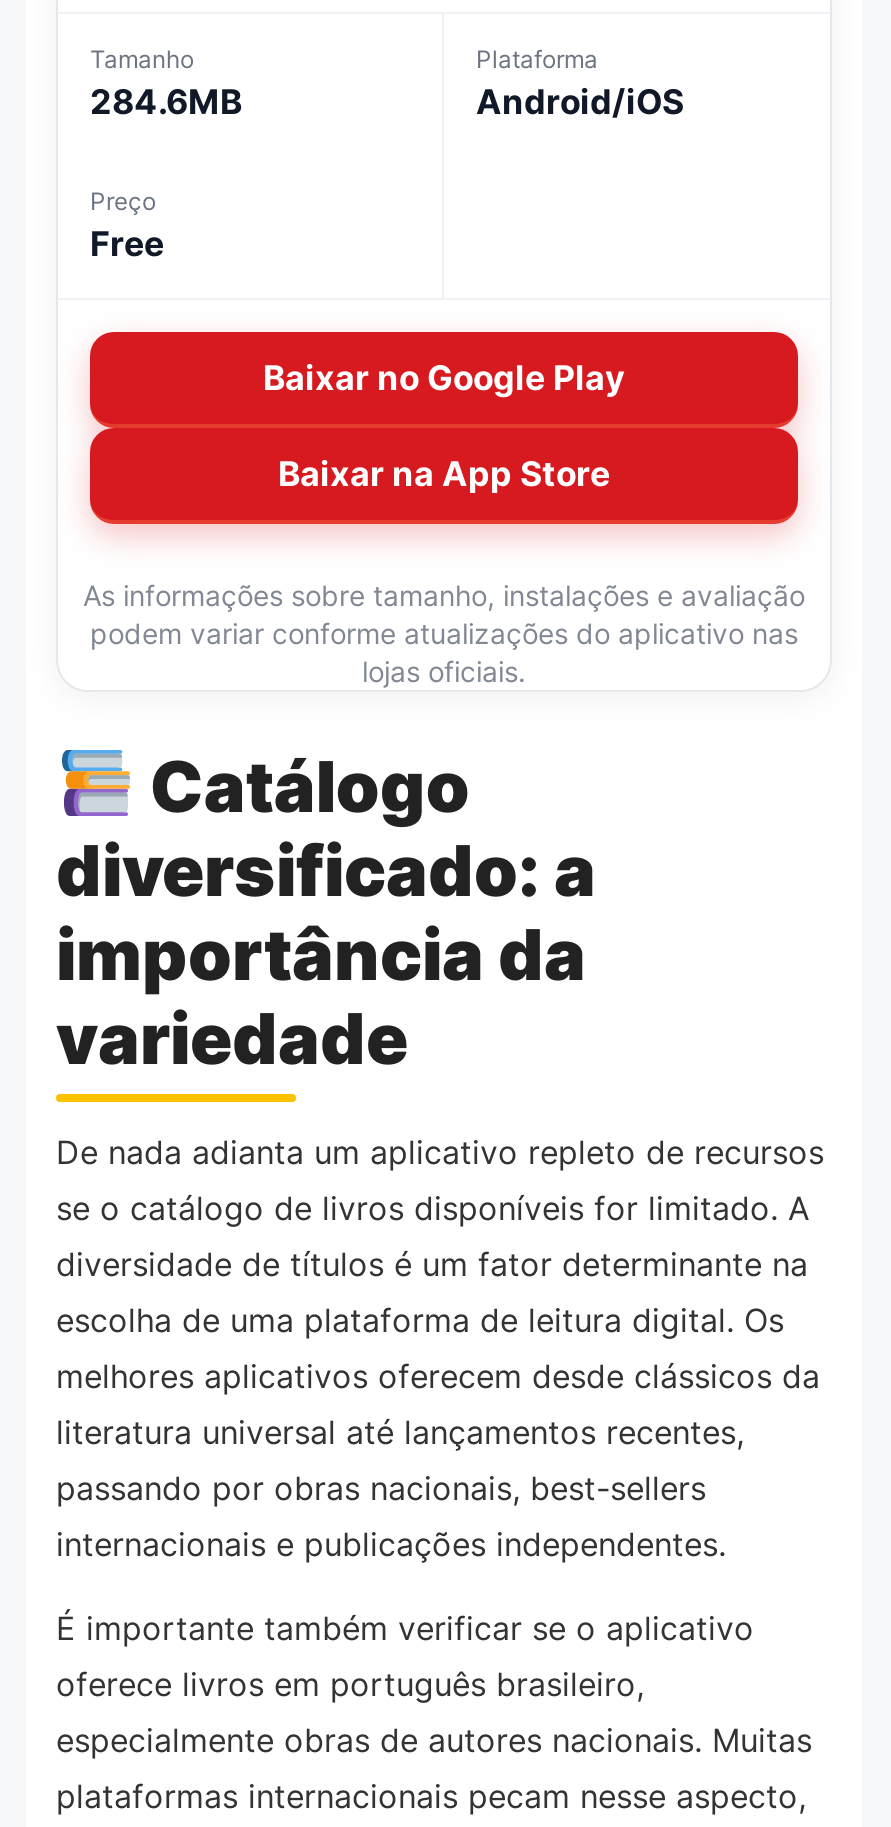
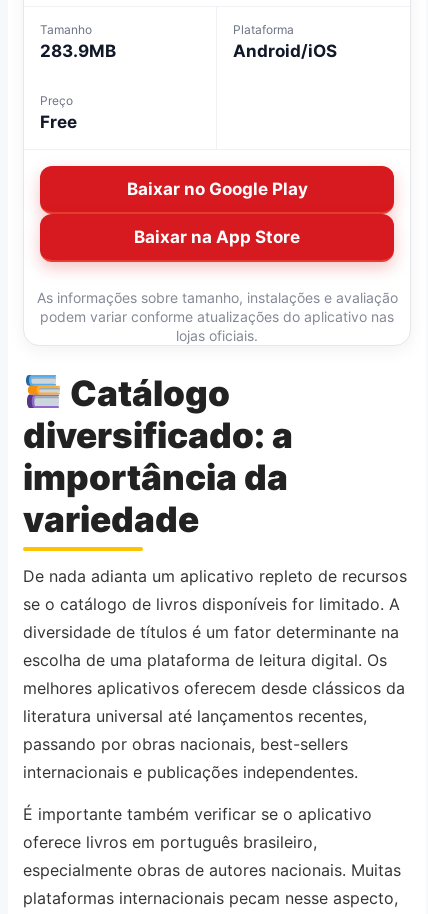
[90,82,242,122] 284.6MB -> [40,41,116,61] 283.9MB

